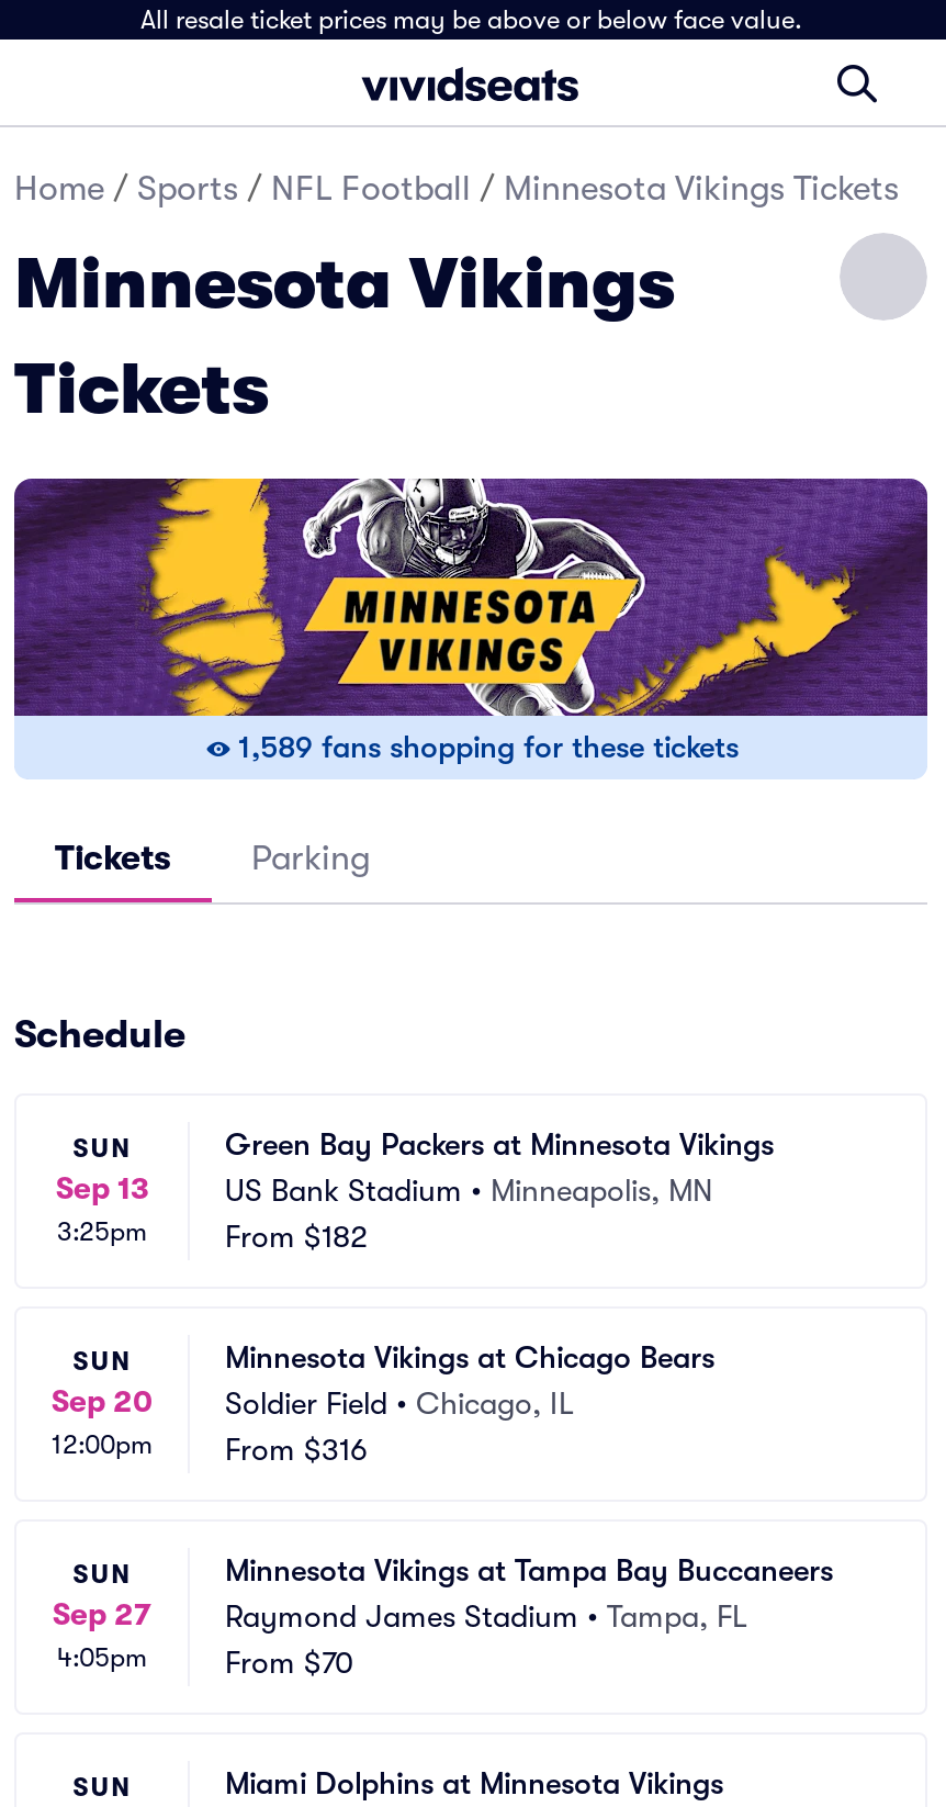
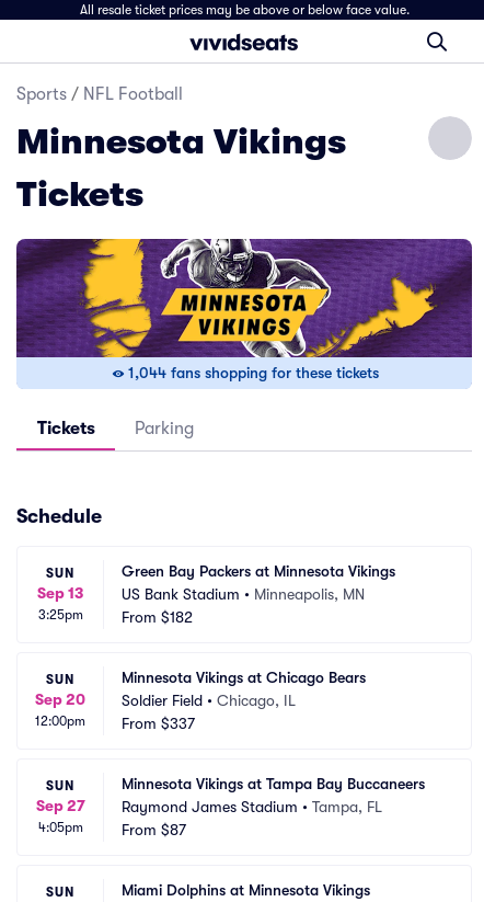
[14,169,899,209] Home / Sports / NFL Football / Minnesota Vikings Tickets -> [16,84,183,104] Sports / NFL Football
[238,729,739,764] 1,589 fans shopping for these tickets -> [128,364,378,381] 1,044 fans shopping for these tickets
[225,1432,368,1467] From $316 -> [122,715,195,732] From $337
[225,1645,354,1680] From $70 -> [122,821,186,838] From $87

